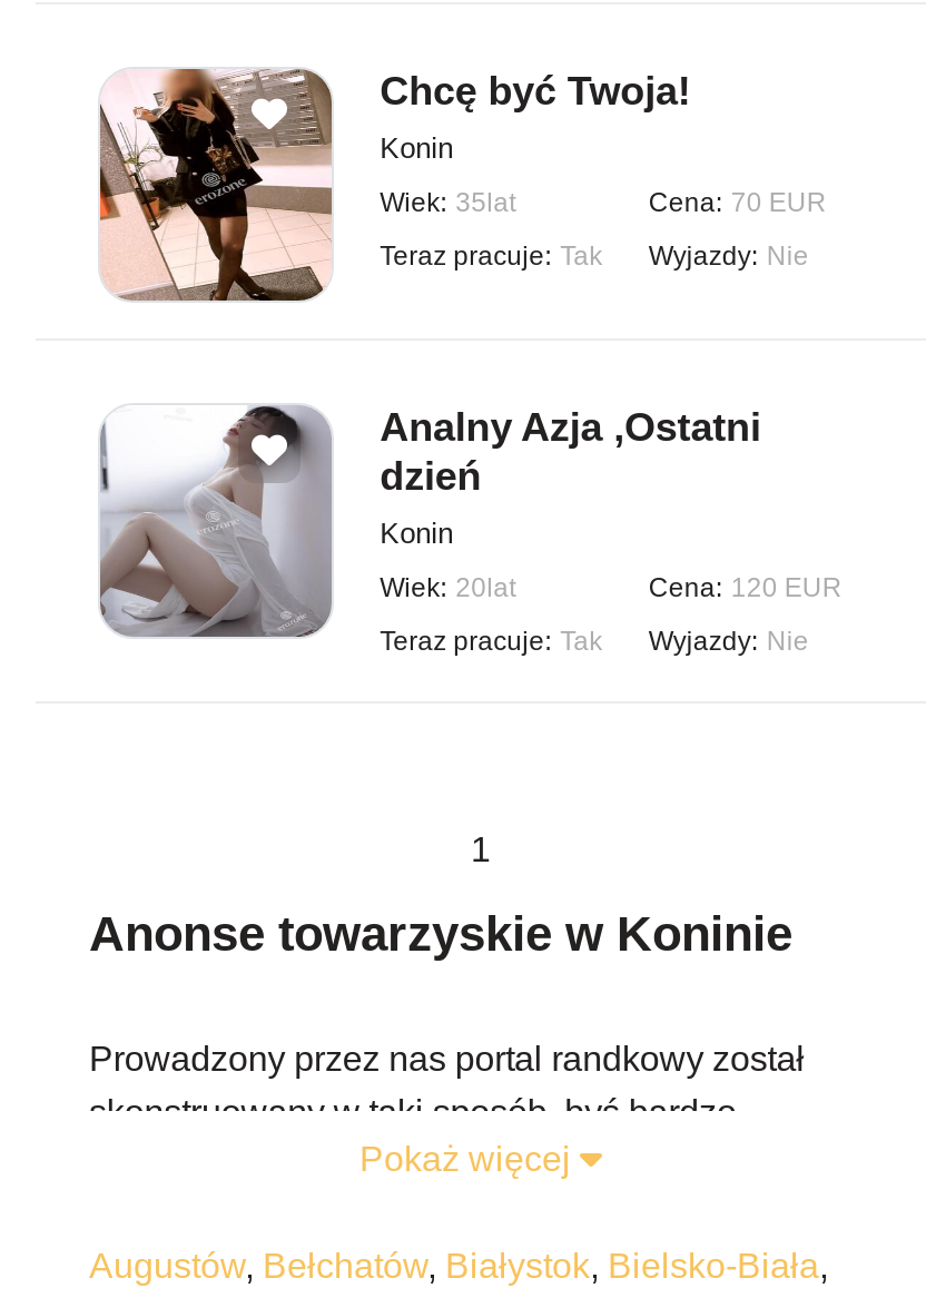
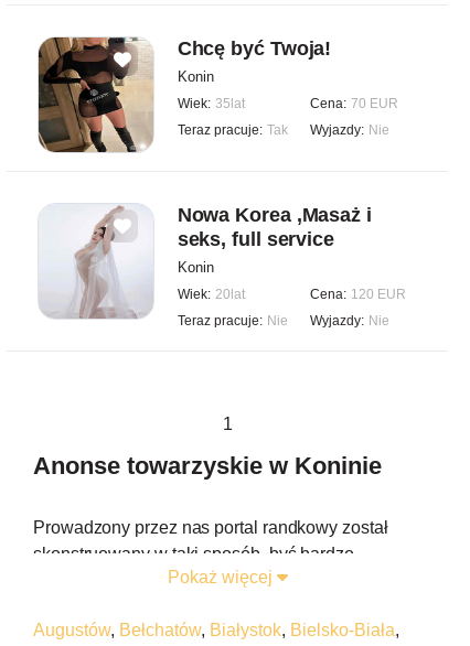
[98,69,334,303] [image] -> [38,36,153,152] [image]
[98,404,761,637] [image] | Analny Azja ,Ostatni | dzień -> [39,203,372,319] [image] | Nowa Korea ,Masaż i | seks, full service
[380,625,603,656] Teraz pracuje: Tak -> [177,313,288,328] Teraz pracuje: Nie

